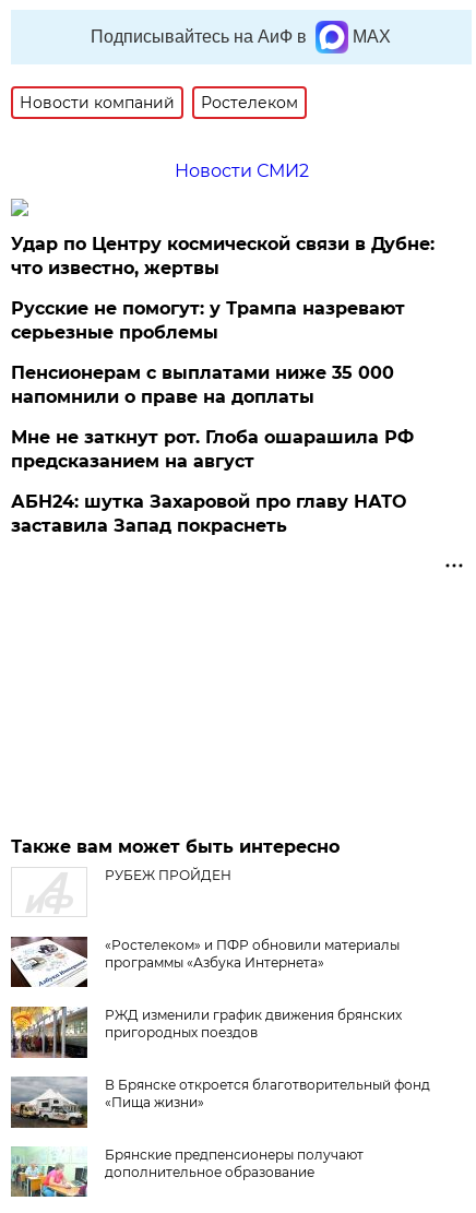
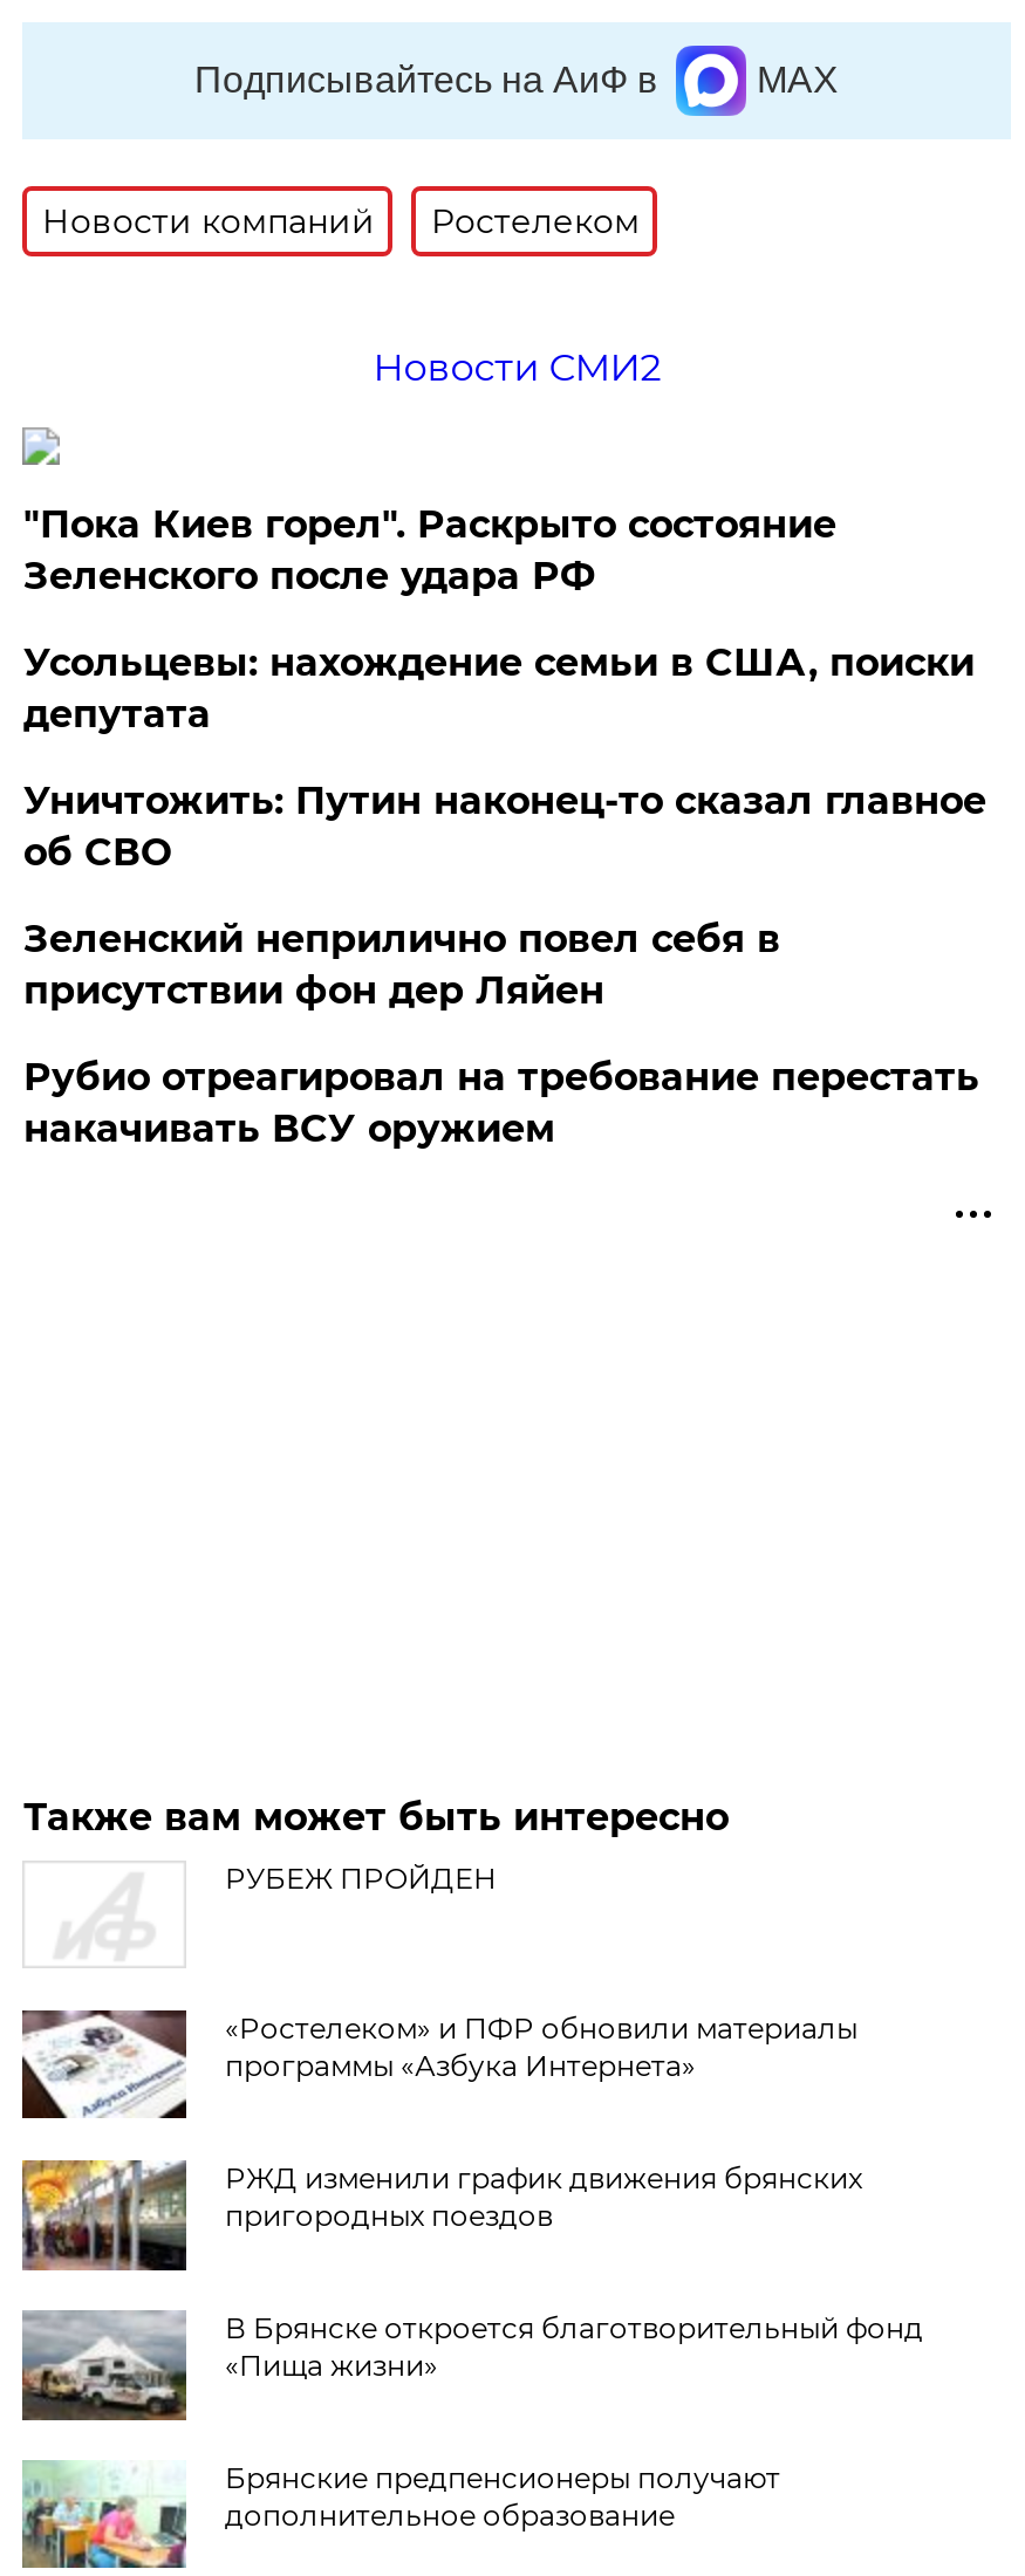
[11,234,435,278] Удар по Центру космической связи в Дубне: | что известно, жертвы -> [23,502,836,598] "Пока Киев горел". Раскрыто состояние | Зеленского после удара РФ
[11,298,405,343] Русские не помогут: у Трампа назревают | серьезные проблемы -> [23,640,974,736] Усольцевы: нахождение семьи в США, поиски | депутата
[11,362,395,407] Пенсионерам с выплатами ниже 35 000 | напомнили о праве на доплаты -> [23,778,986,874] Уничтожить: Путин наконец-то сказал главное | об СВО
[11,427,414,472] Мне не заткнут рот. Глоба ошарашила РФ | предсказанием на август -> [23,917,780,1013] Зеленский неприлично повел cебя в | присутствии фон дер Ляйен
[11,491,407,536] АБН24: шутка Захаровой про главу НАТО | заставила Запад покраснеть -> [23,1055,979,1151] Рубио отреагировал на требование перестать | накачивать ВСУ оружием

